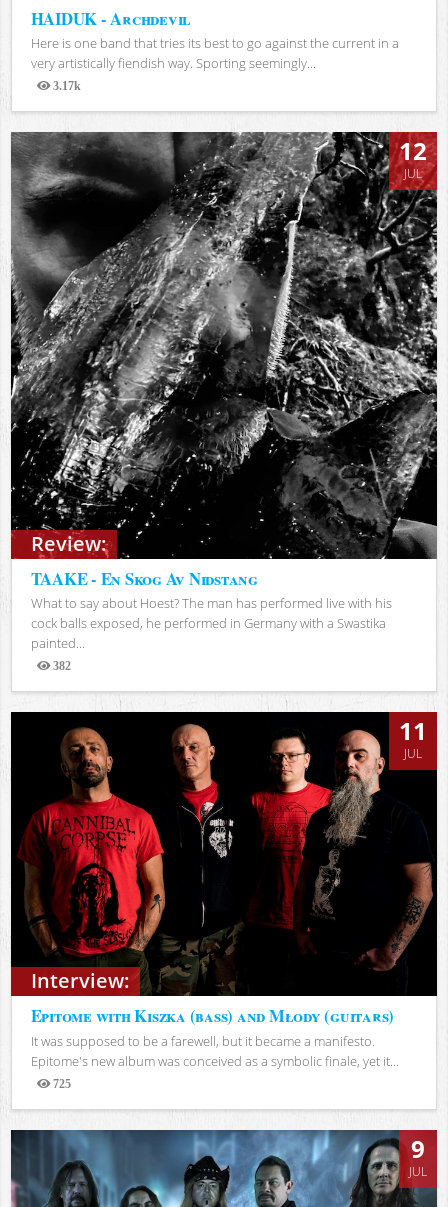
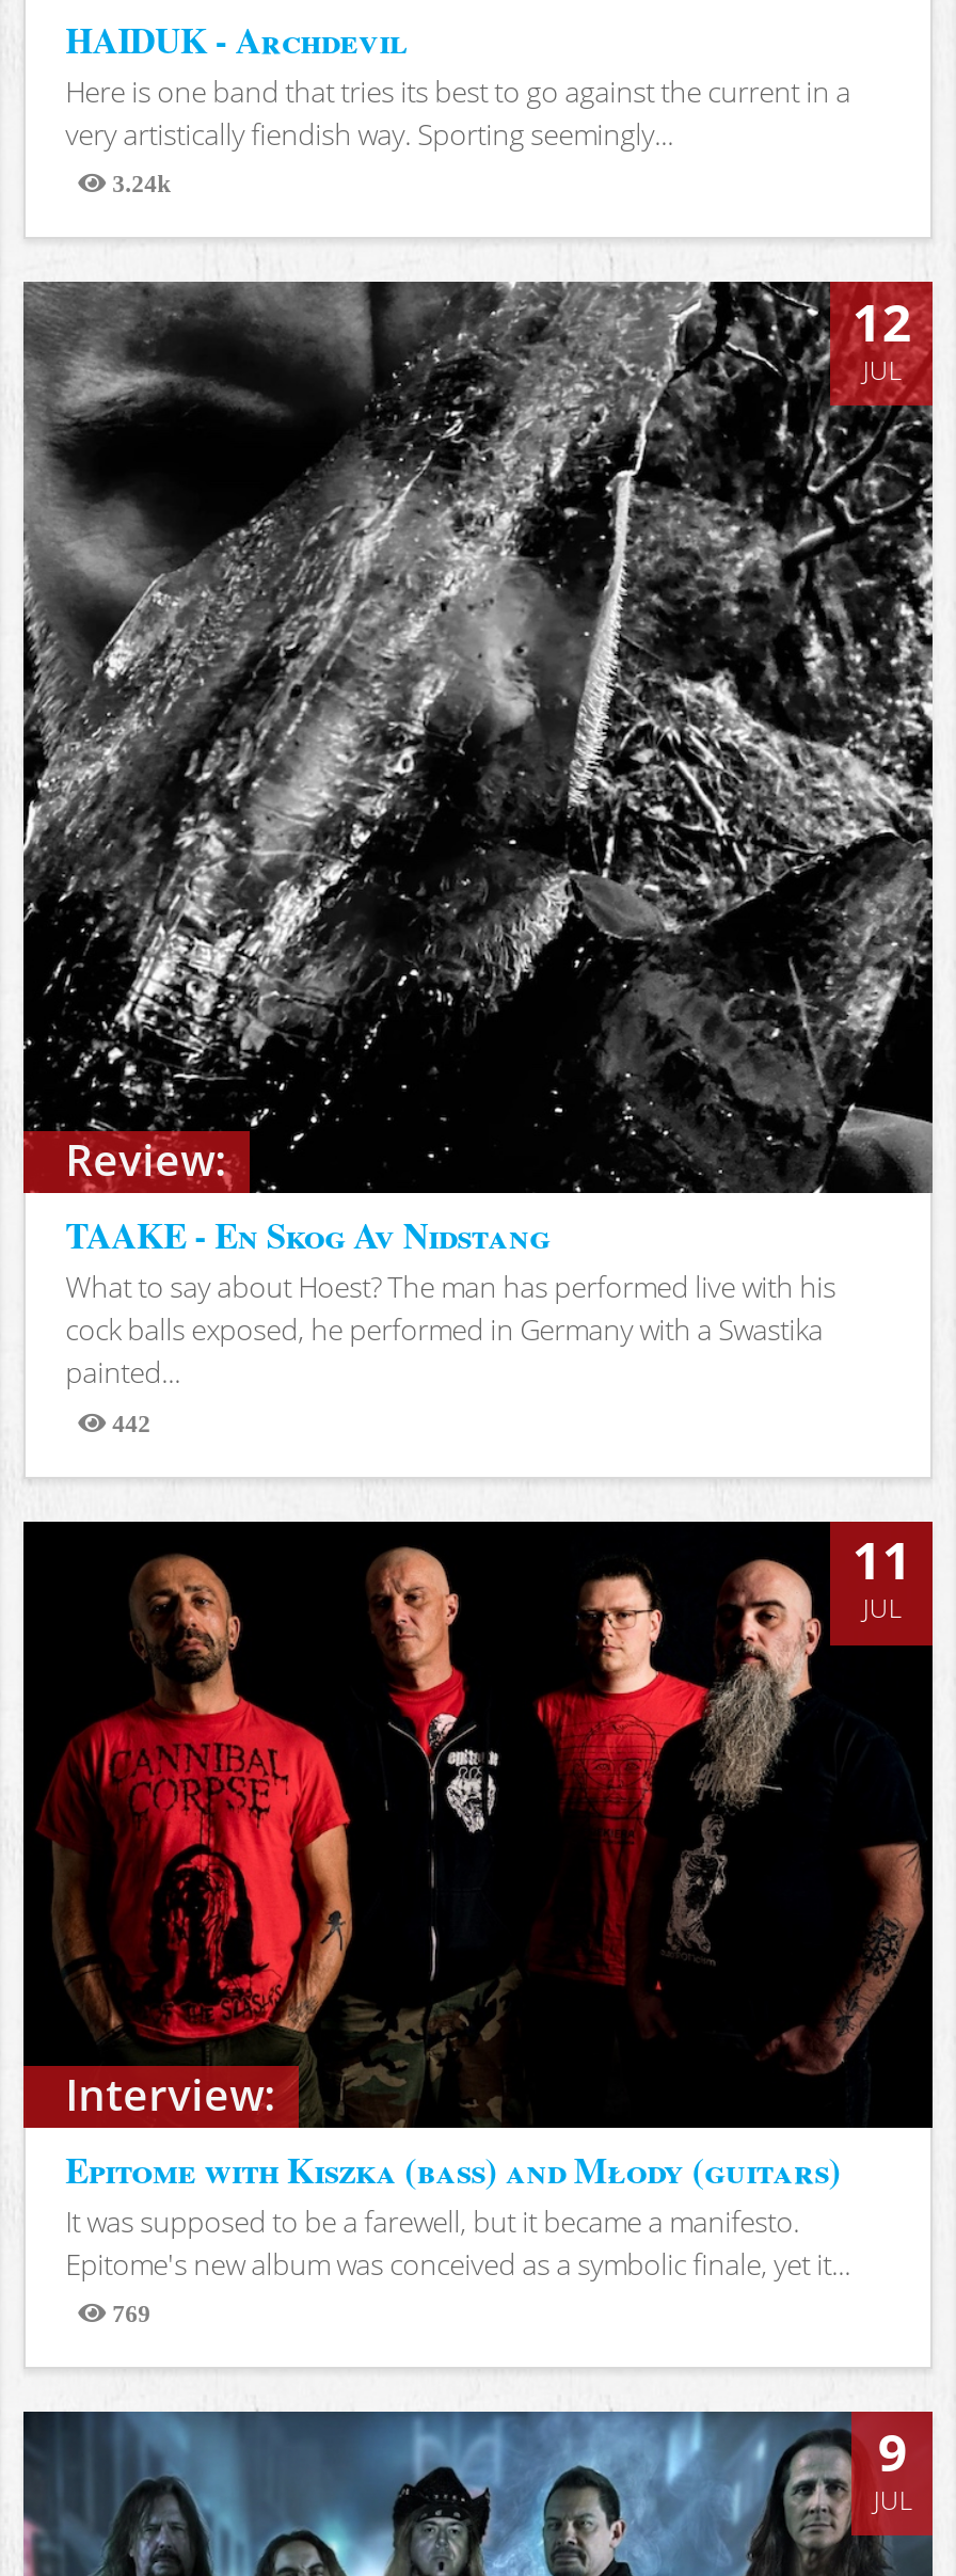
[50,80,81,91] 3.17k -> [106,171,172,195] 3.24k
[50,660,71,671] 382 -> [106,1409,151,1433] 442
[50,1078,71,1089] 725 -> [106,2300,151,2324] 769

